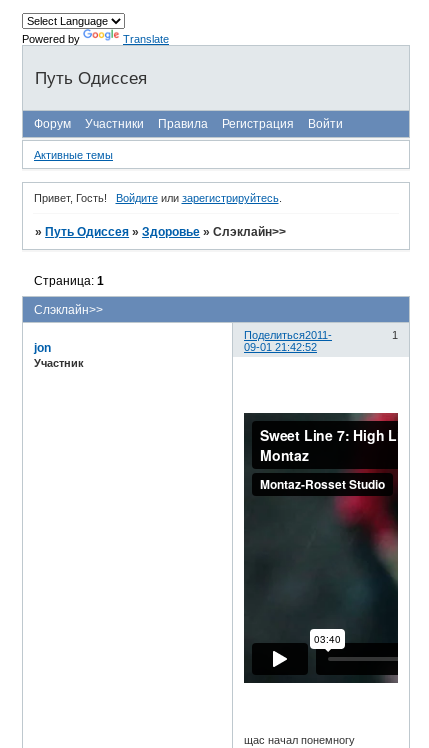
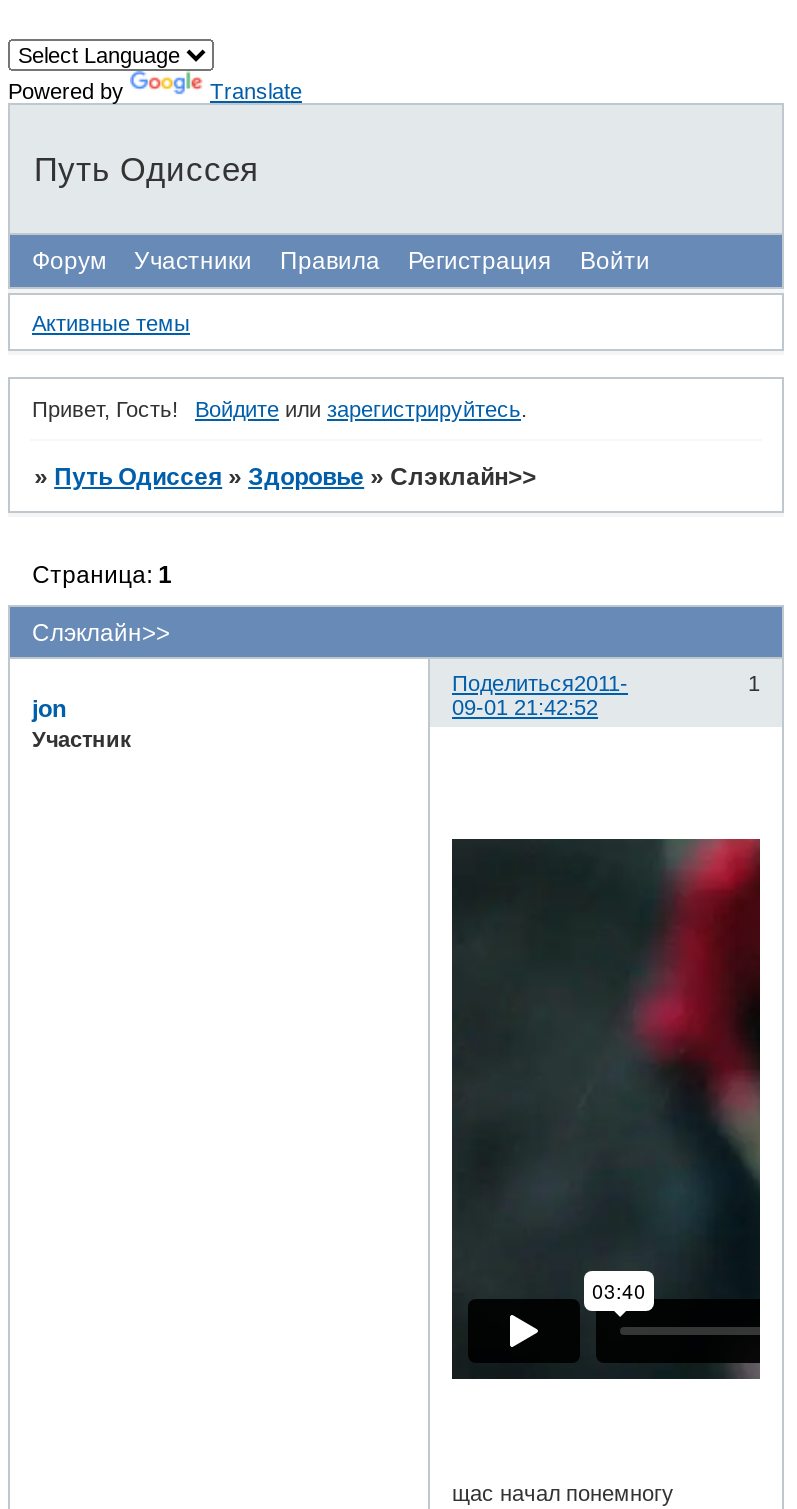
[253,420,398,497] [image] -> [470,855,760,1005] [image]

